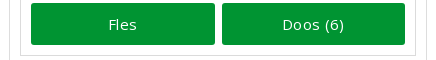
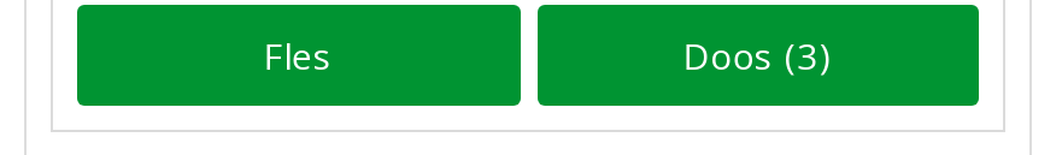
[282,13,344,33] Doos (6) -> [683,30,832,78] Doos (3)

